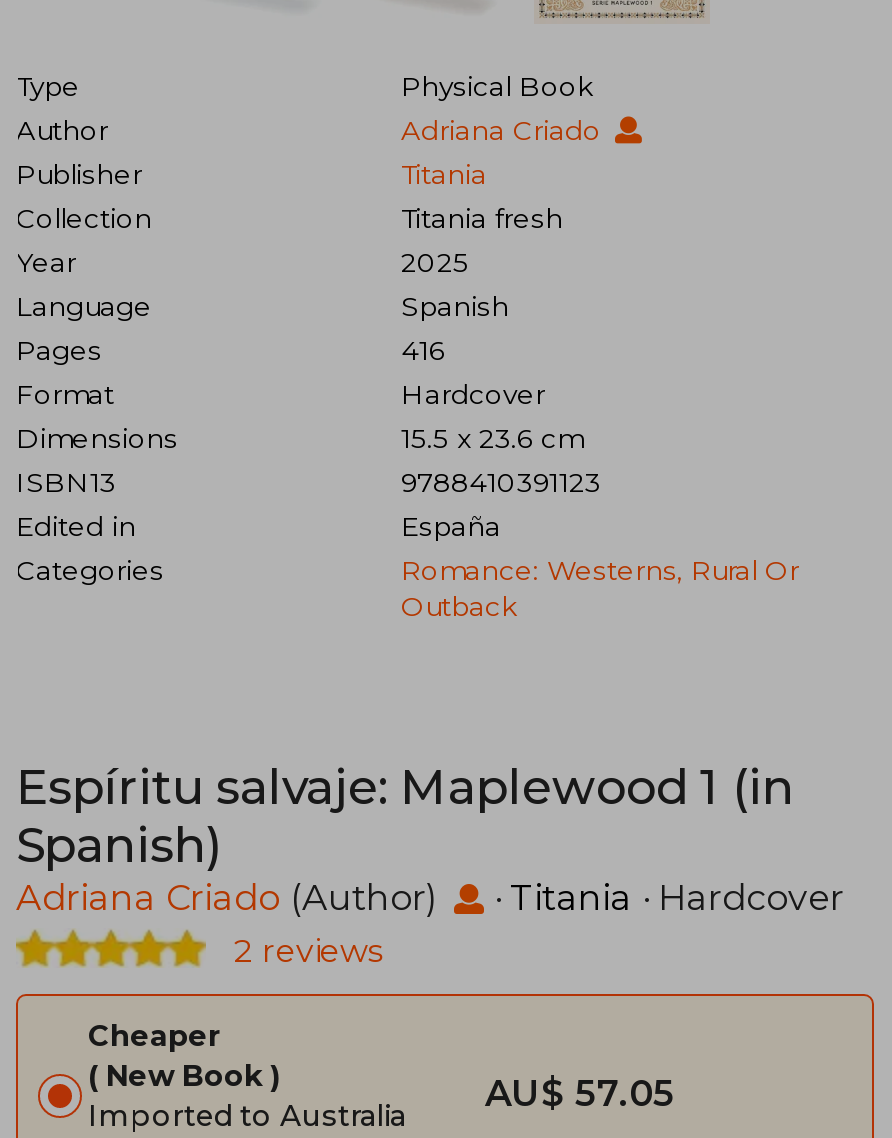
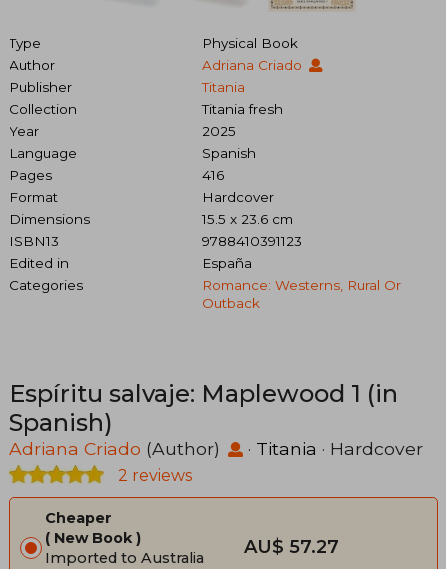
[485,1071,675,1115] AU$ 57.05 -> [243,536,338,558] AU$ 57.27

